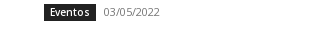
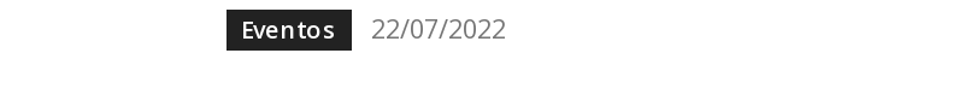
[50,4,160,19] Eventos 03/05/2022 -> [241,10,506,46] Eventos 22/07/2022

